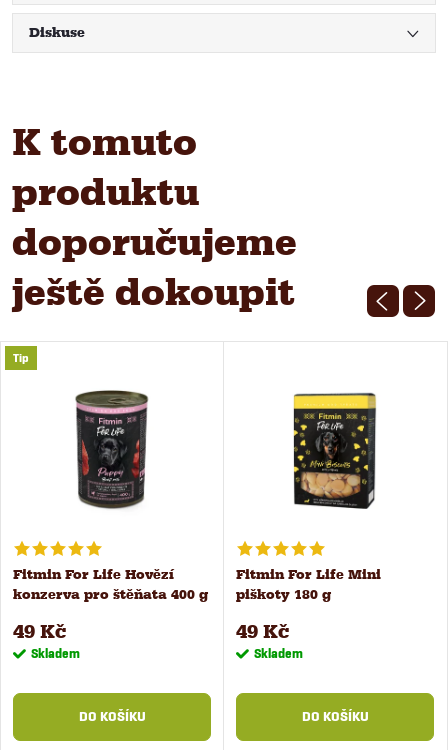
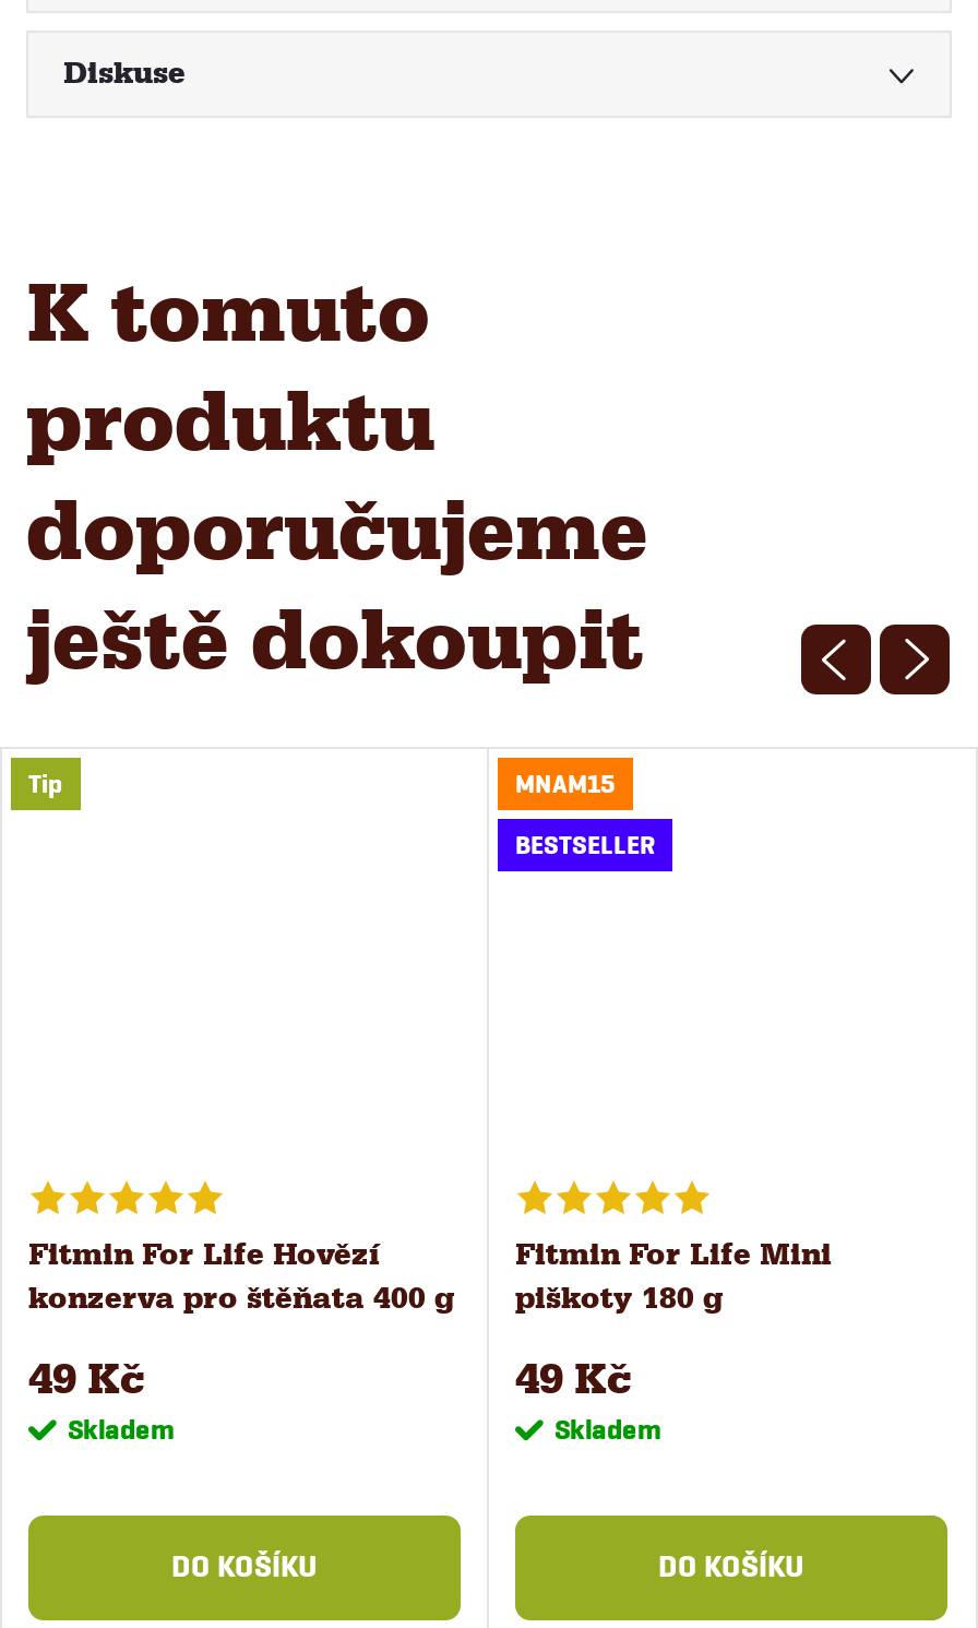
none -> [515,767,655,861] MNAM15 | BESTSELLER
[75,389,149,510] [image] -> none
[293,392,377,510] [image] -> none

